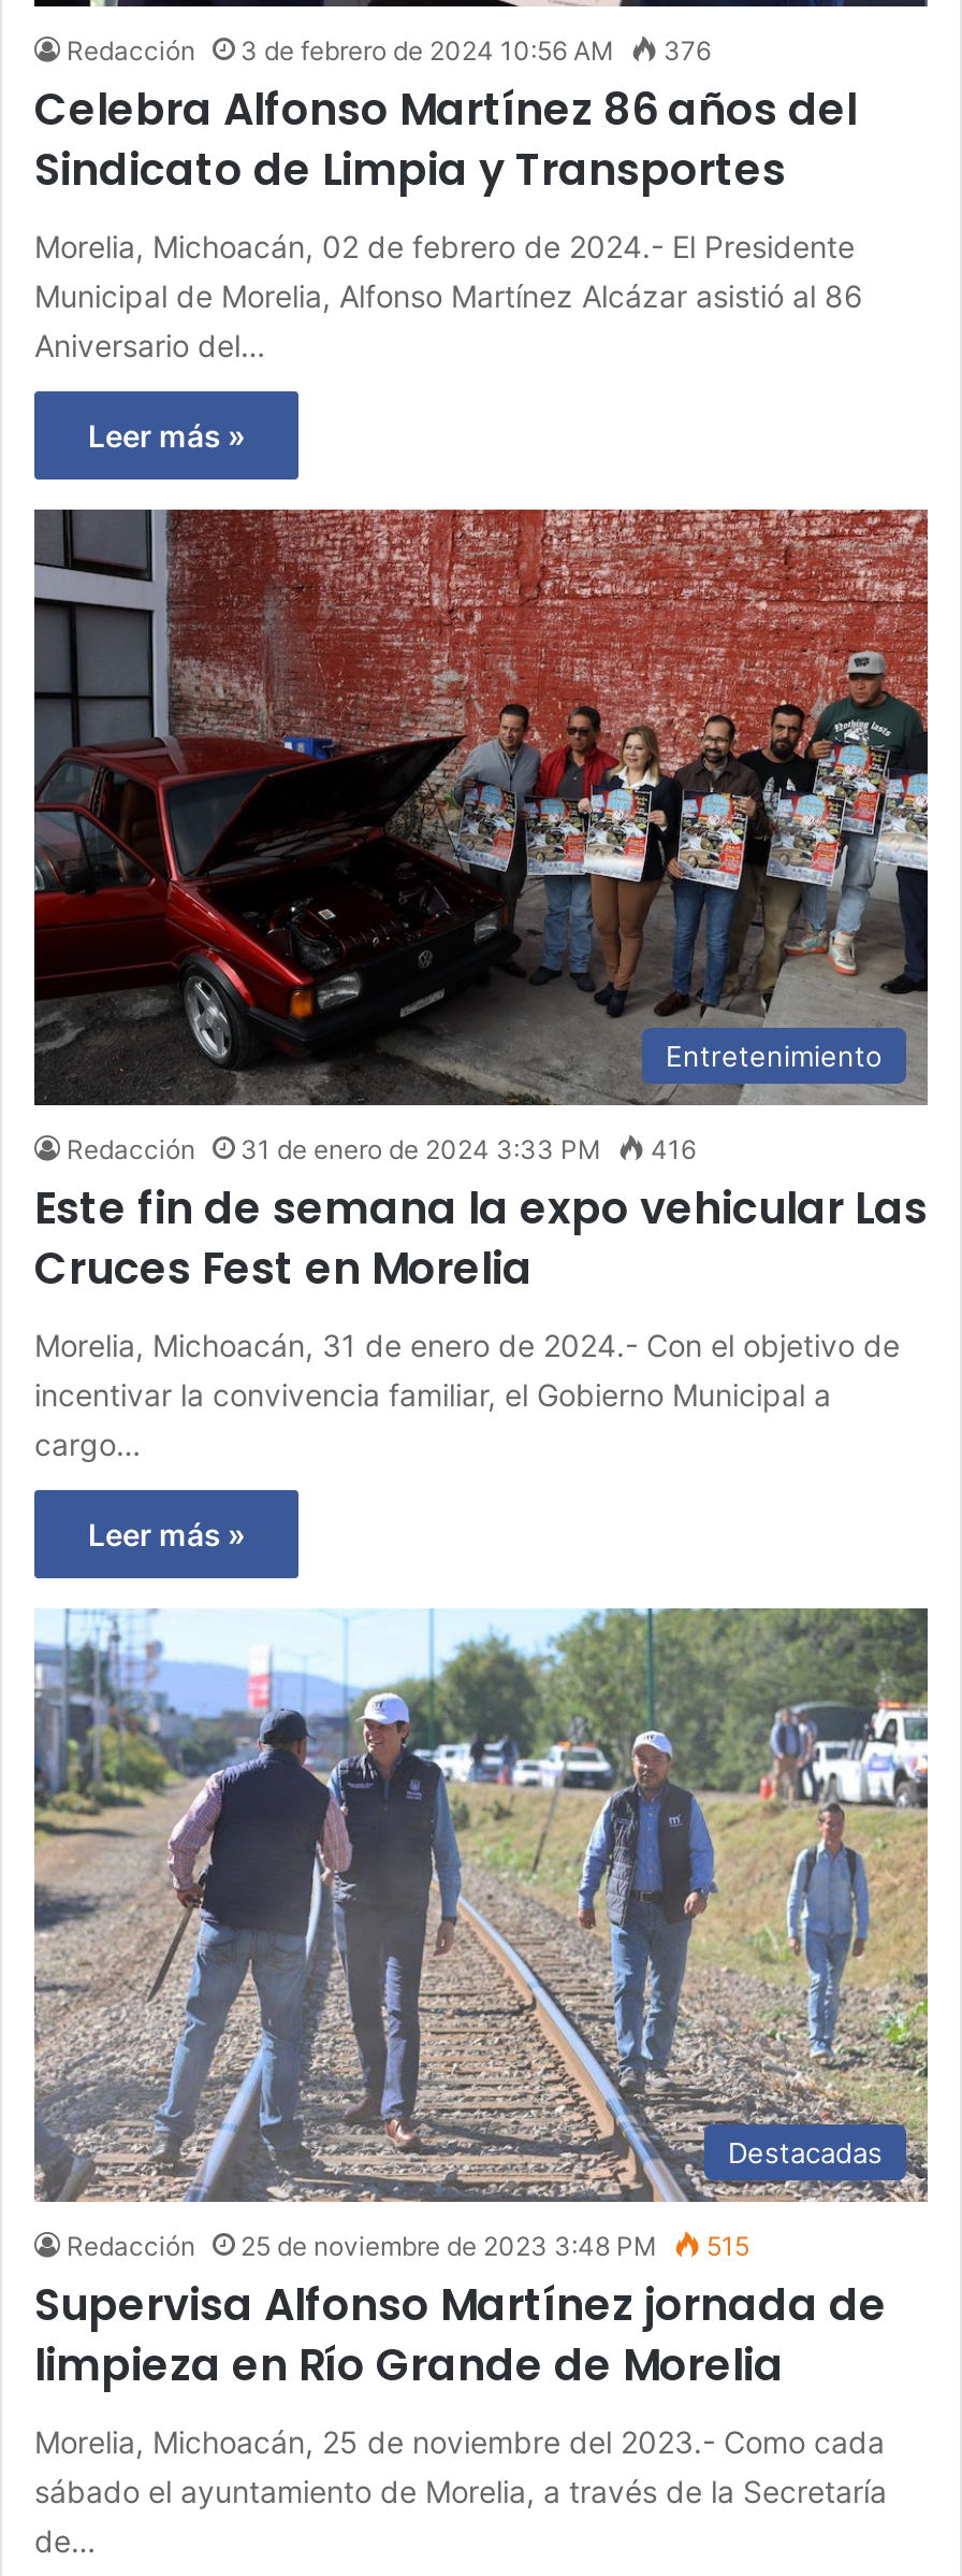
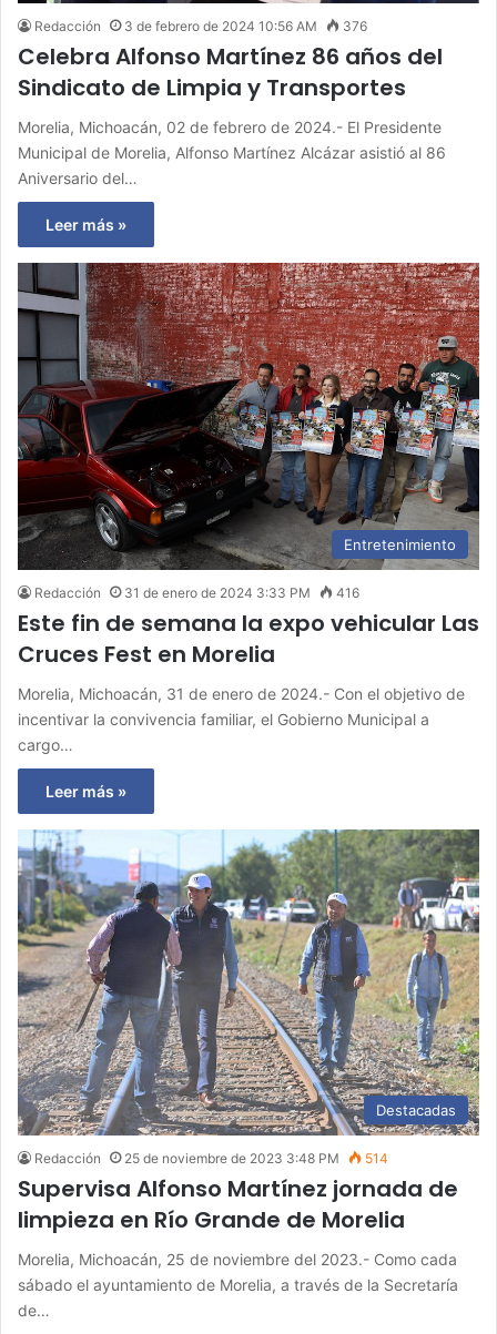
[67,2230,749,2262] Redacción 25 de noviembre de 2023 3:48 PM 515 -> [34,1150,388,1166] Redacción 25 de noviembre de 2023 3:48 PM 514

